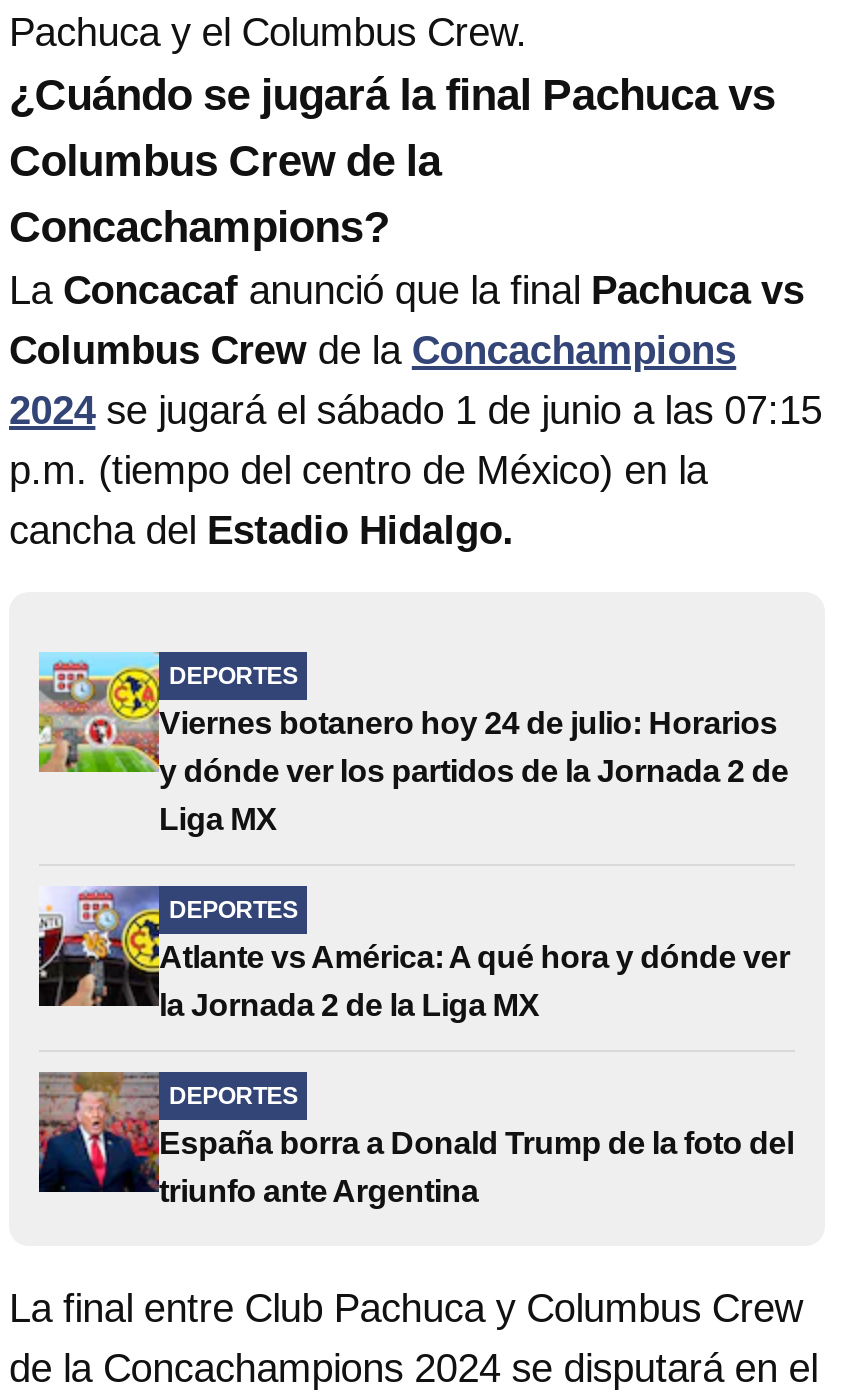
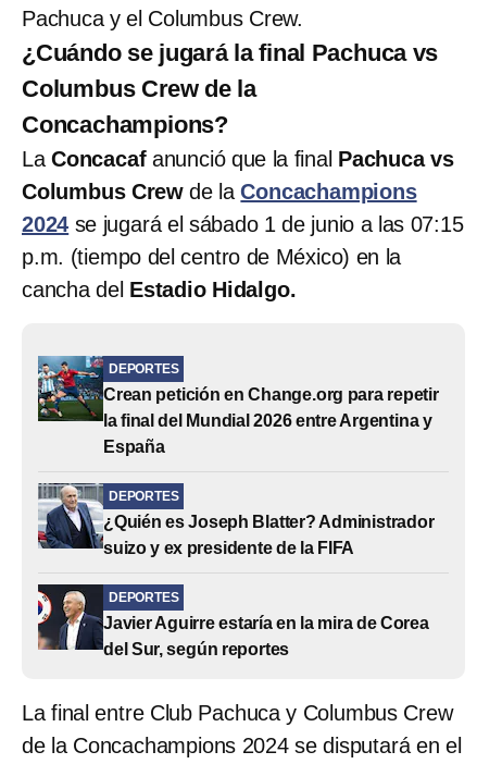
[37,652,789,836] [image] | Viernes botanero hoy 24 de julio: Horarios | y dónde ver los partidos de la Jornada 2 de | Liga MX -> [37,355,439,456] [image] | Crean petición en Change.org para repetir | la final del Mundial 2026 entre Argentina y | España
[37,886,790,1022] [image] | Atlante vs América: A qué hora y dónde ver | la Jornada 2 de la Liga MX -> [37,482,434,557] [image] | ¿Quién es Joseph Blatter? Administrador | suizo y ex presidente de la FIFA
[37,1070,794,1208] [image] | España borra a Donald Trump de la foto del | triunfo ante Argentina -> [37,583,429,658] [image] | Javier Aguirre estaría en la mira de Corea | del Sur, según reportes

